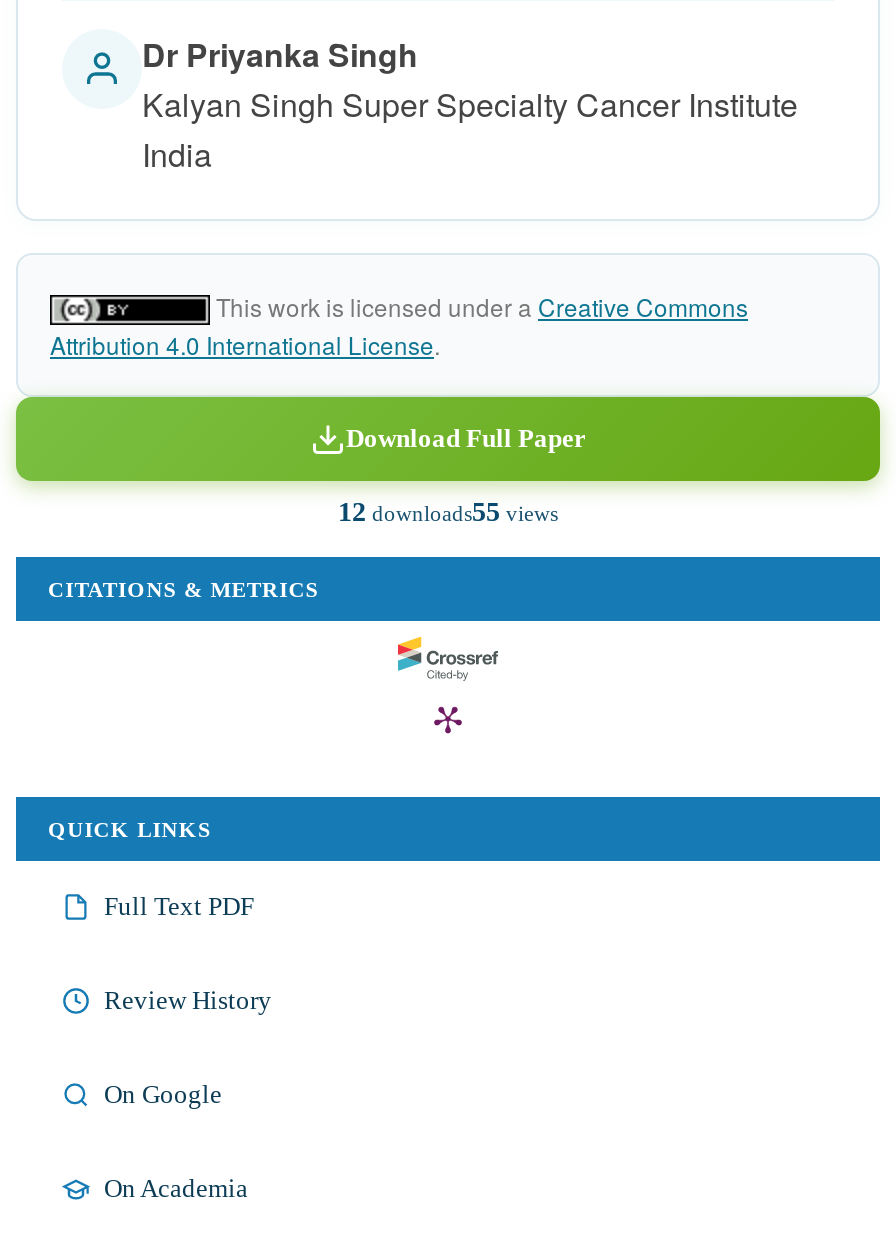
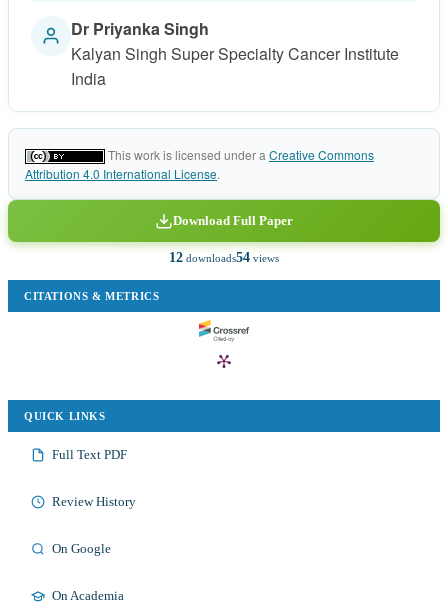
[338,497,558,527] 12 downloads55 views -> [169,250,279,265] 12 downloads54 views

